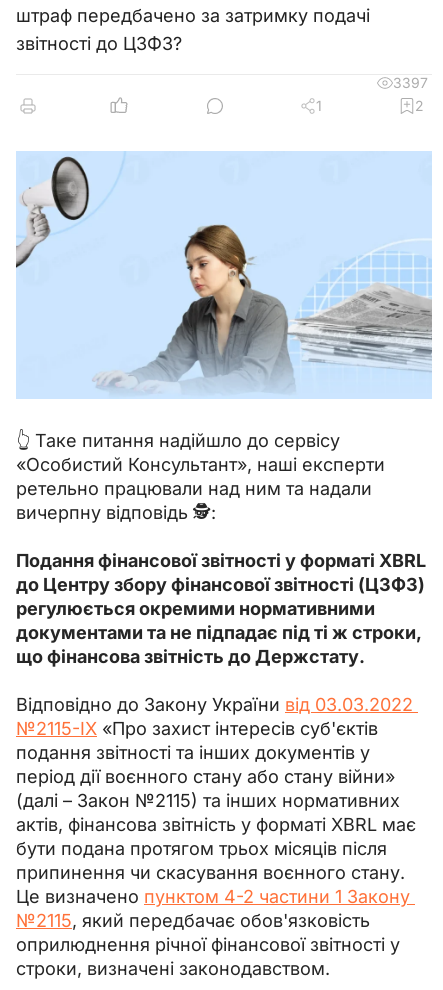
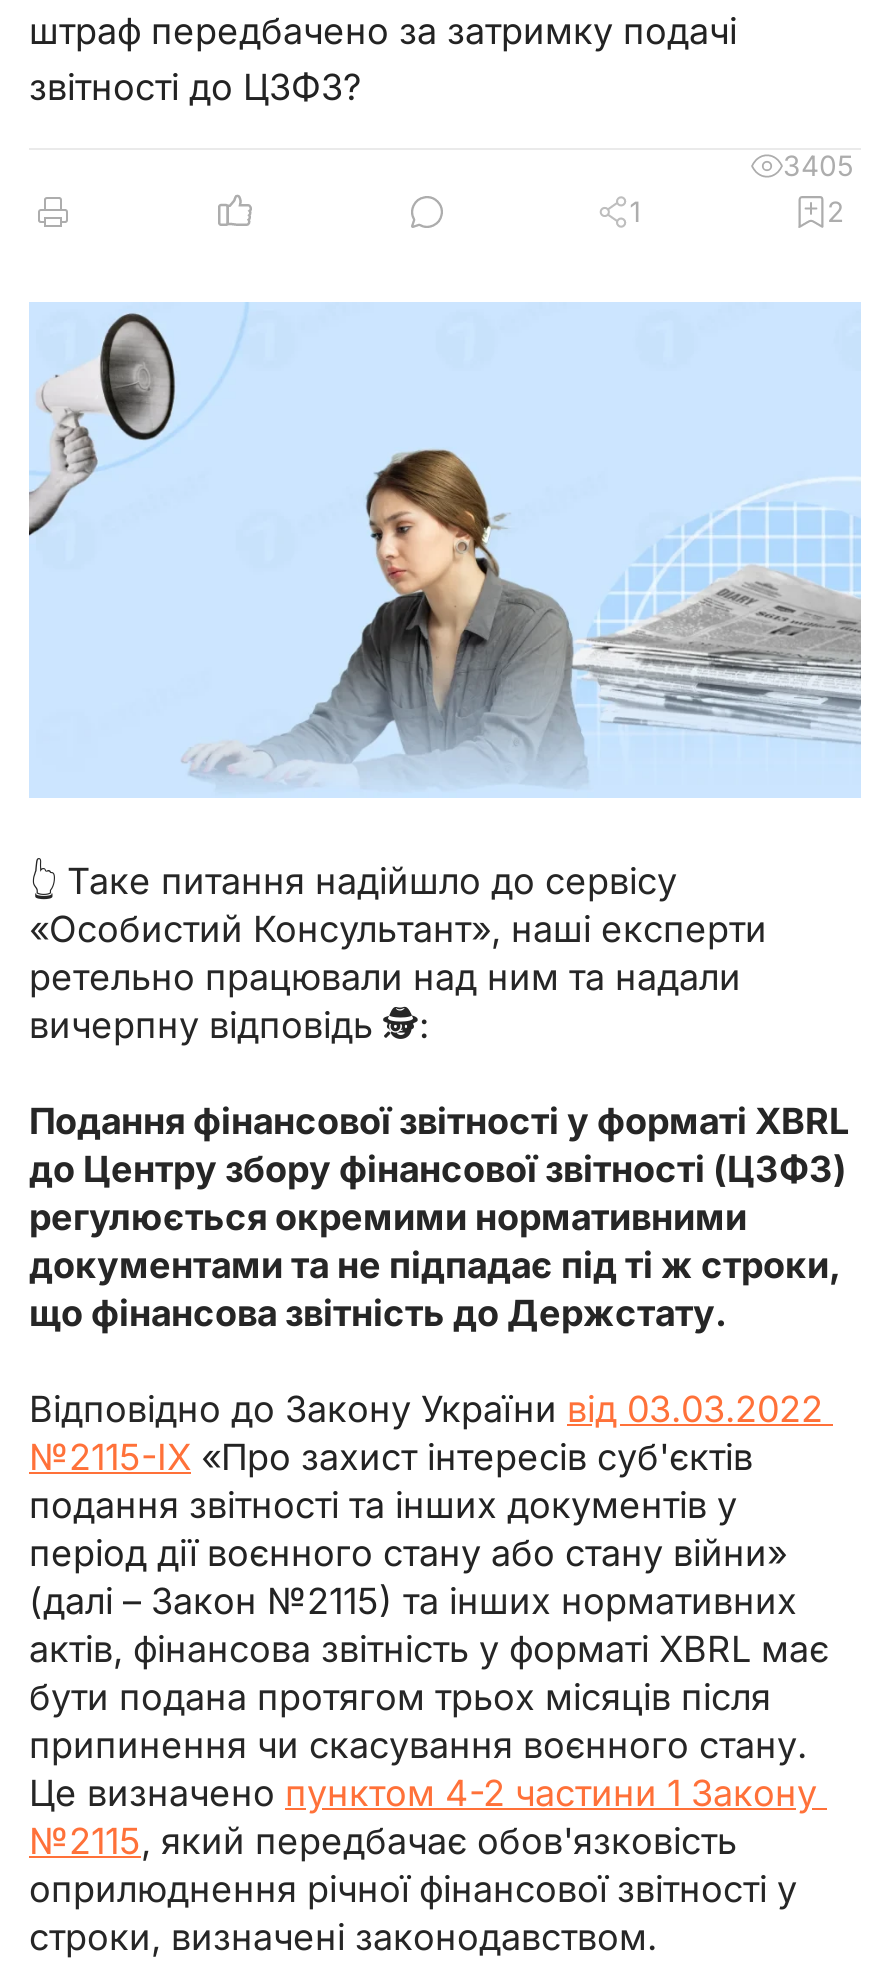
[393,74,428,91] 3397 -> [783,148,853,182] 3405

